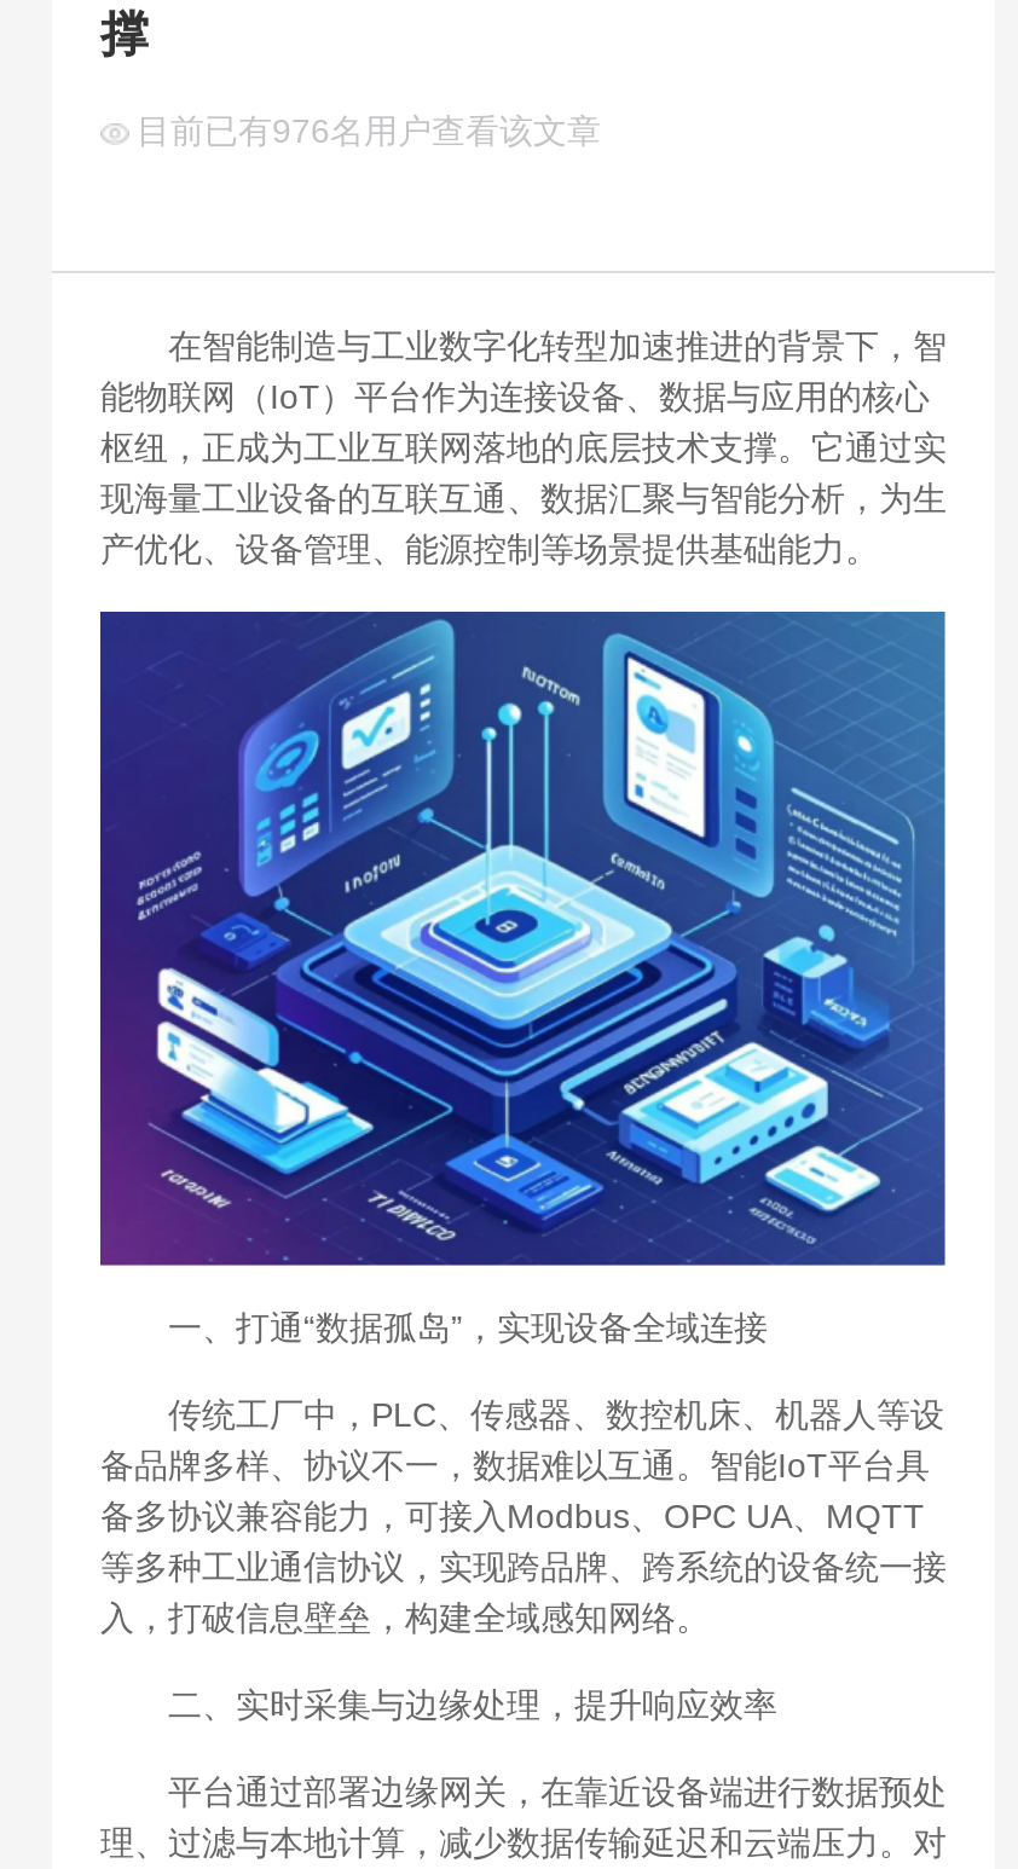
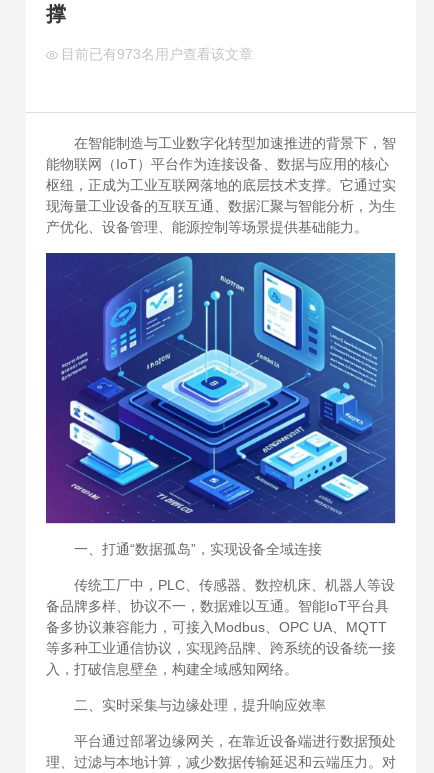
[137,111,601,150] 目前已有976名用户查看该文章 -> [61,46,253,62] 目前已有973名用户查看该文章

